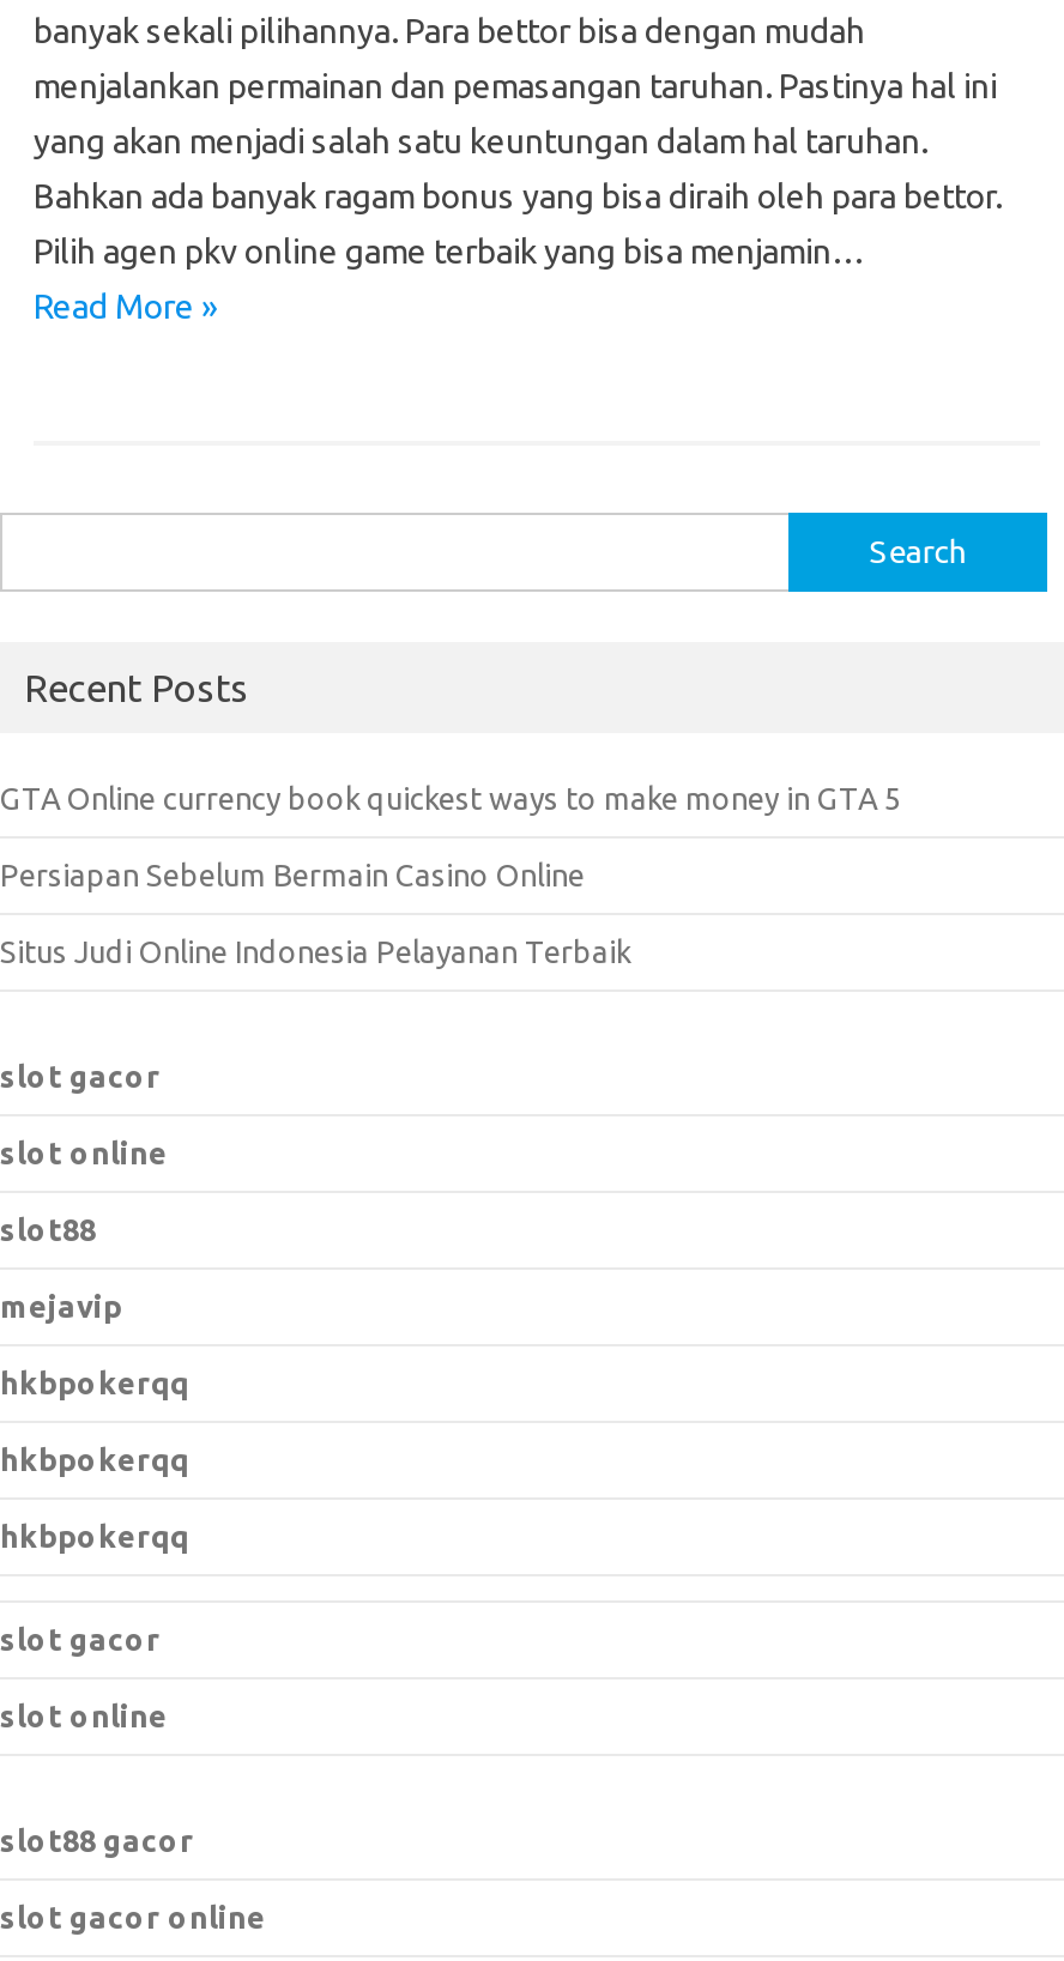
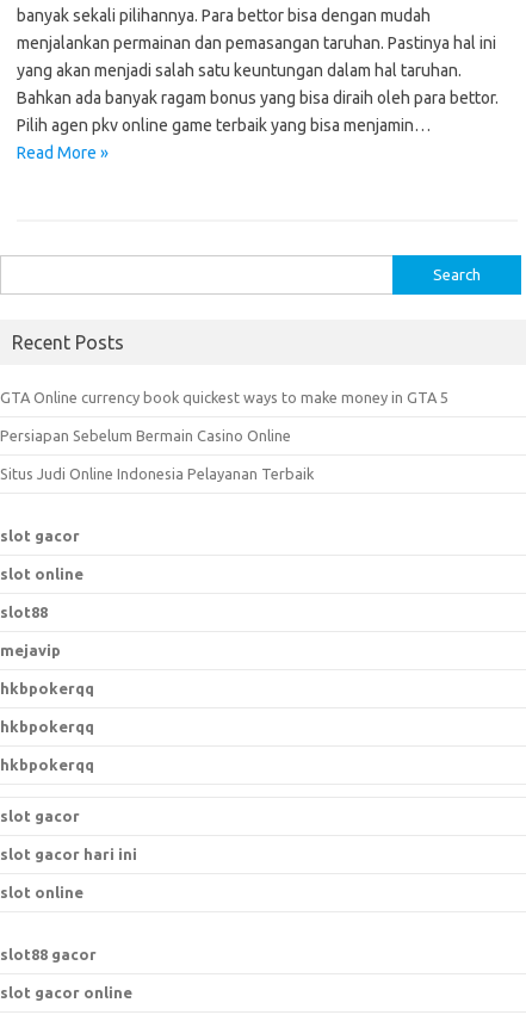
none -> [0,846,137,862] slot gacor hari ini

